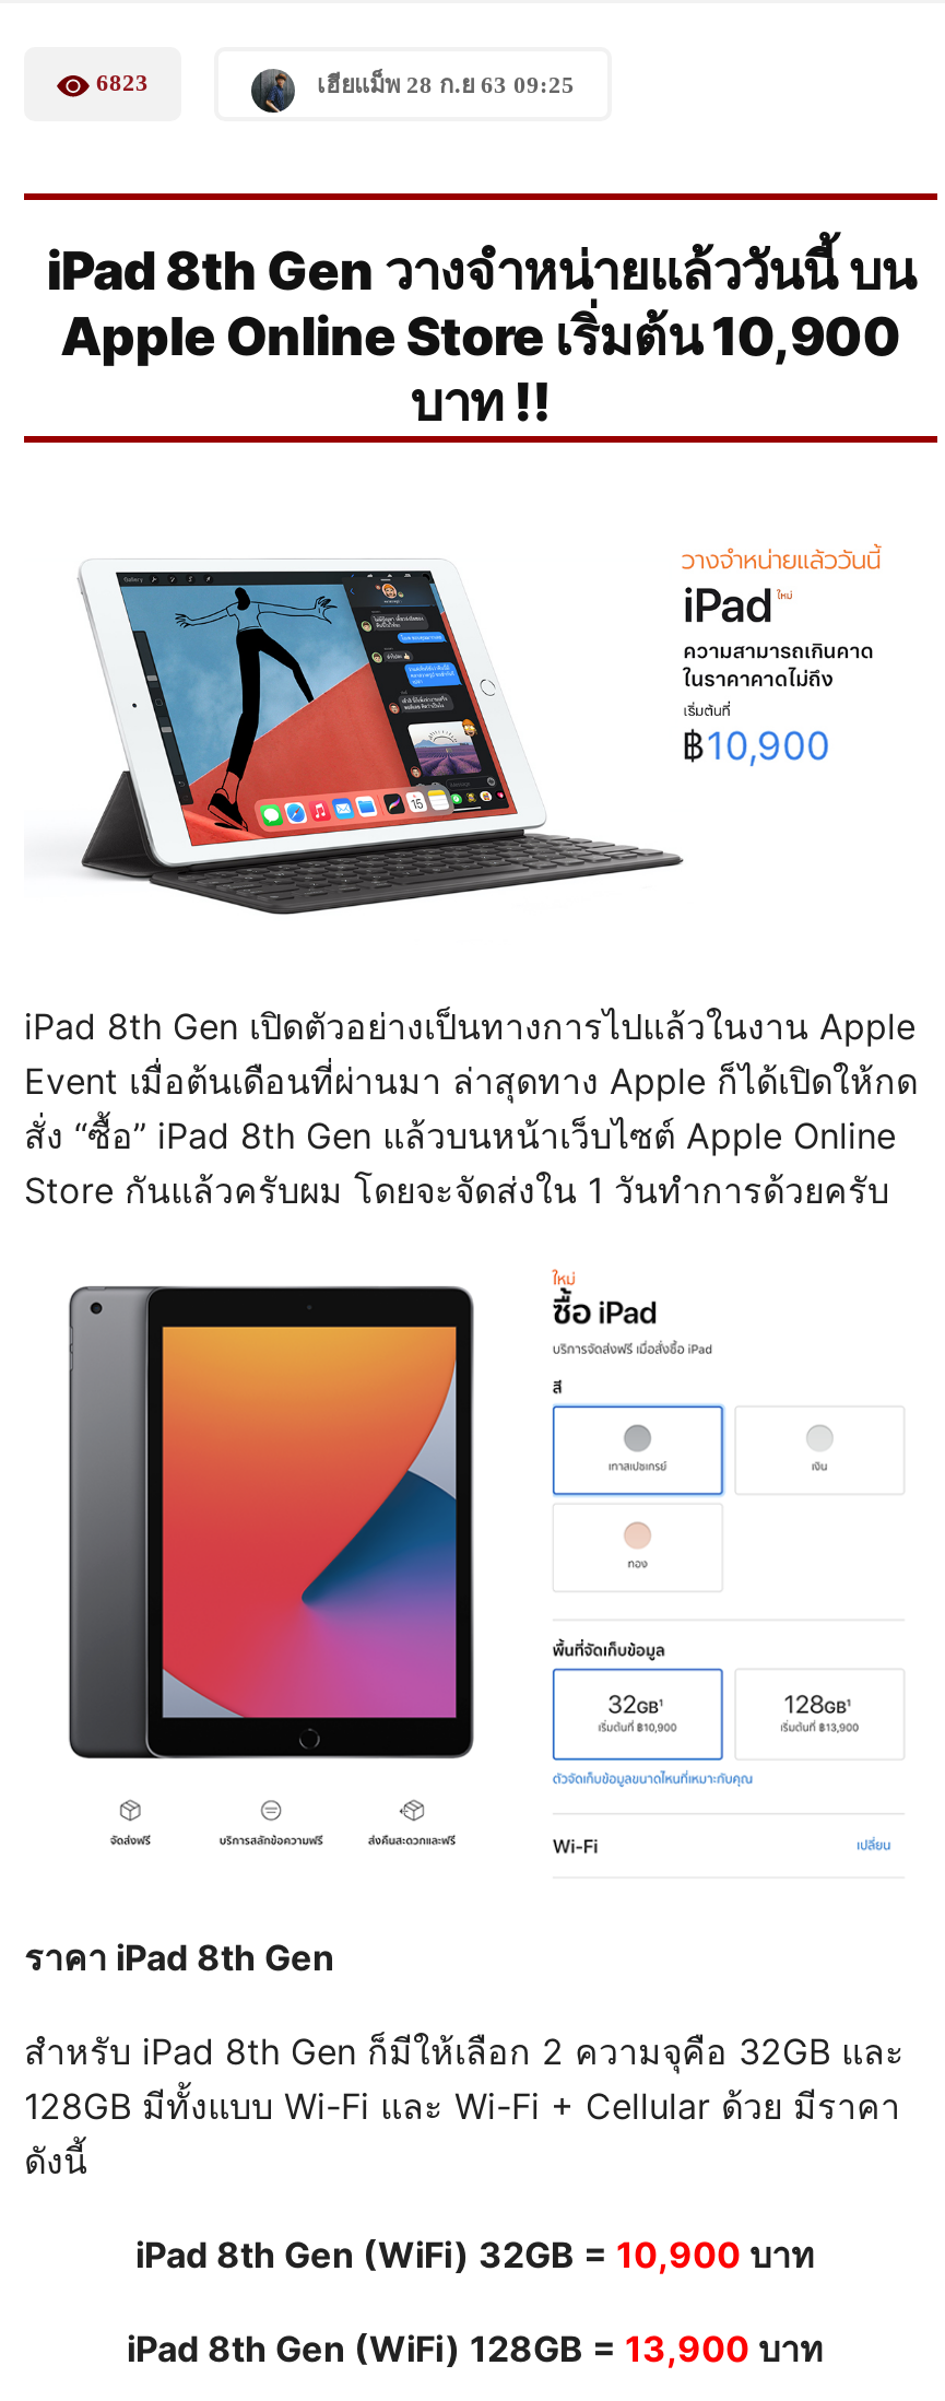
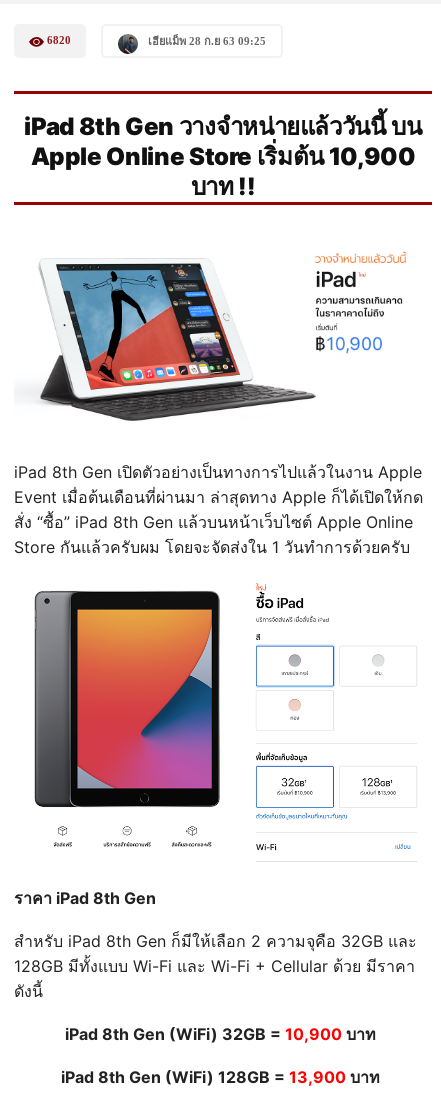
[90,70,149,96] 6823 -> [44,34,71,46] 6820

